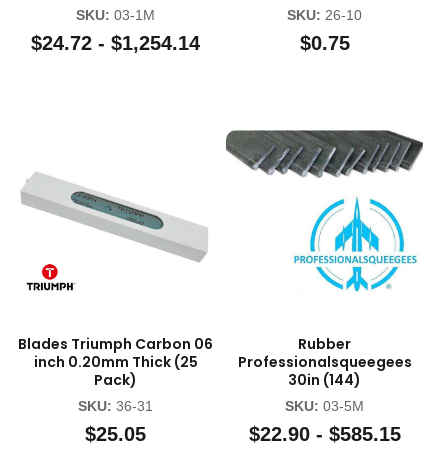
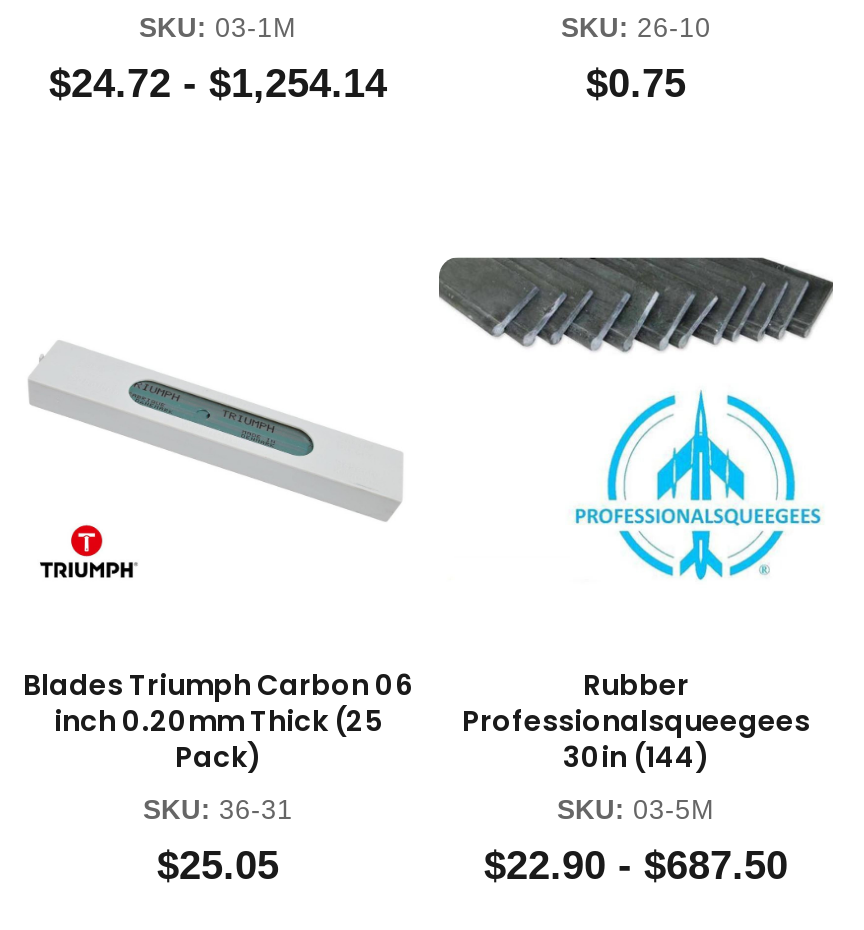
[248,423,400,445] $22.90 - $585.15 -> [484,843,788,887] $22.90 - $687.50

